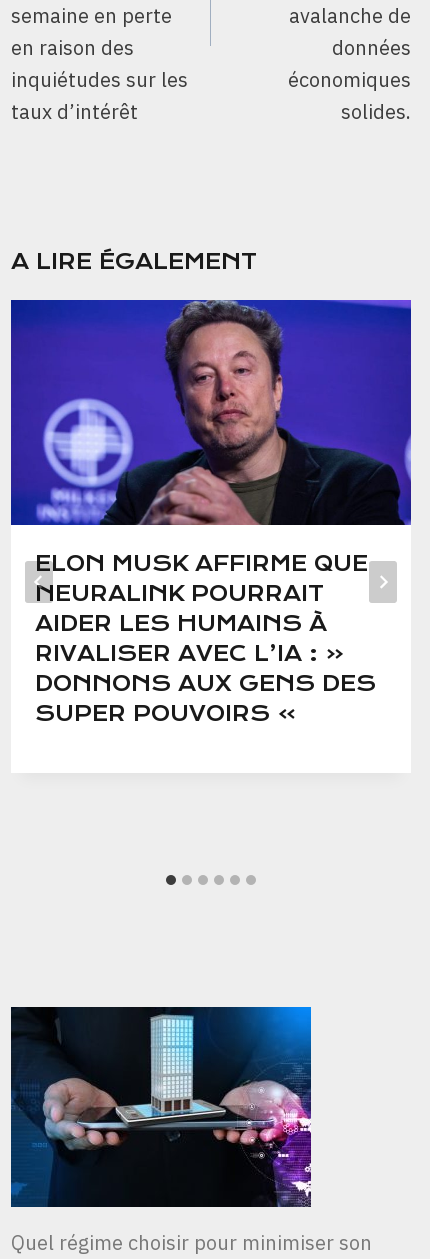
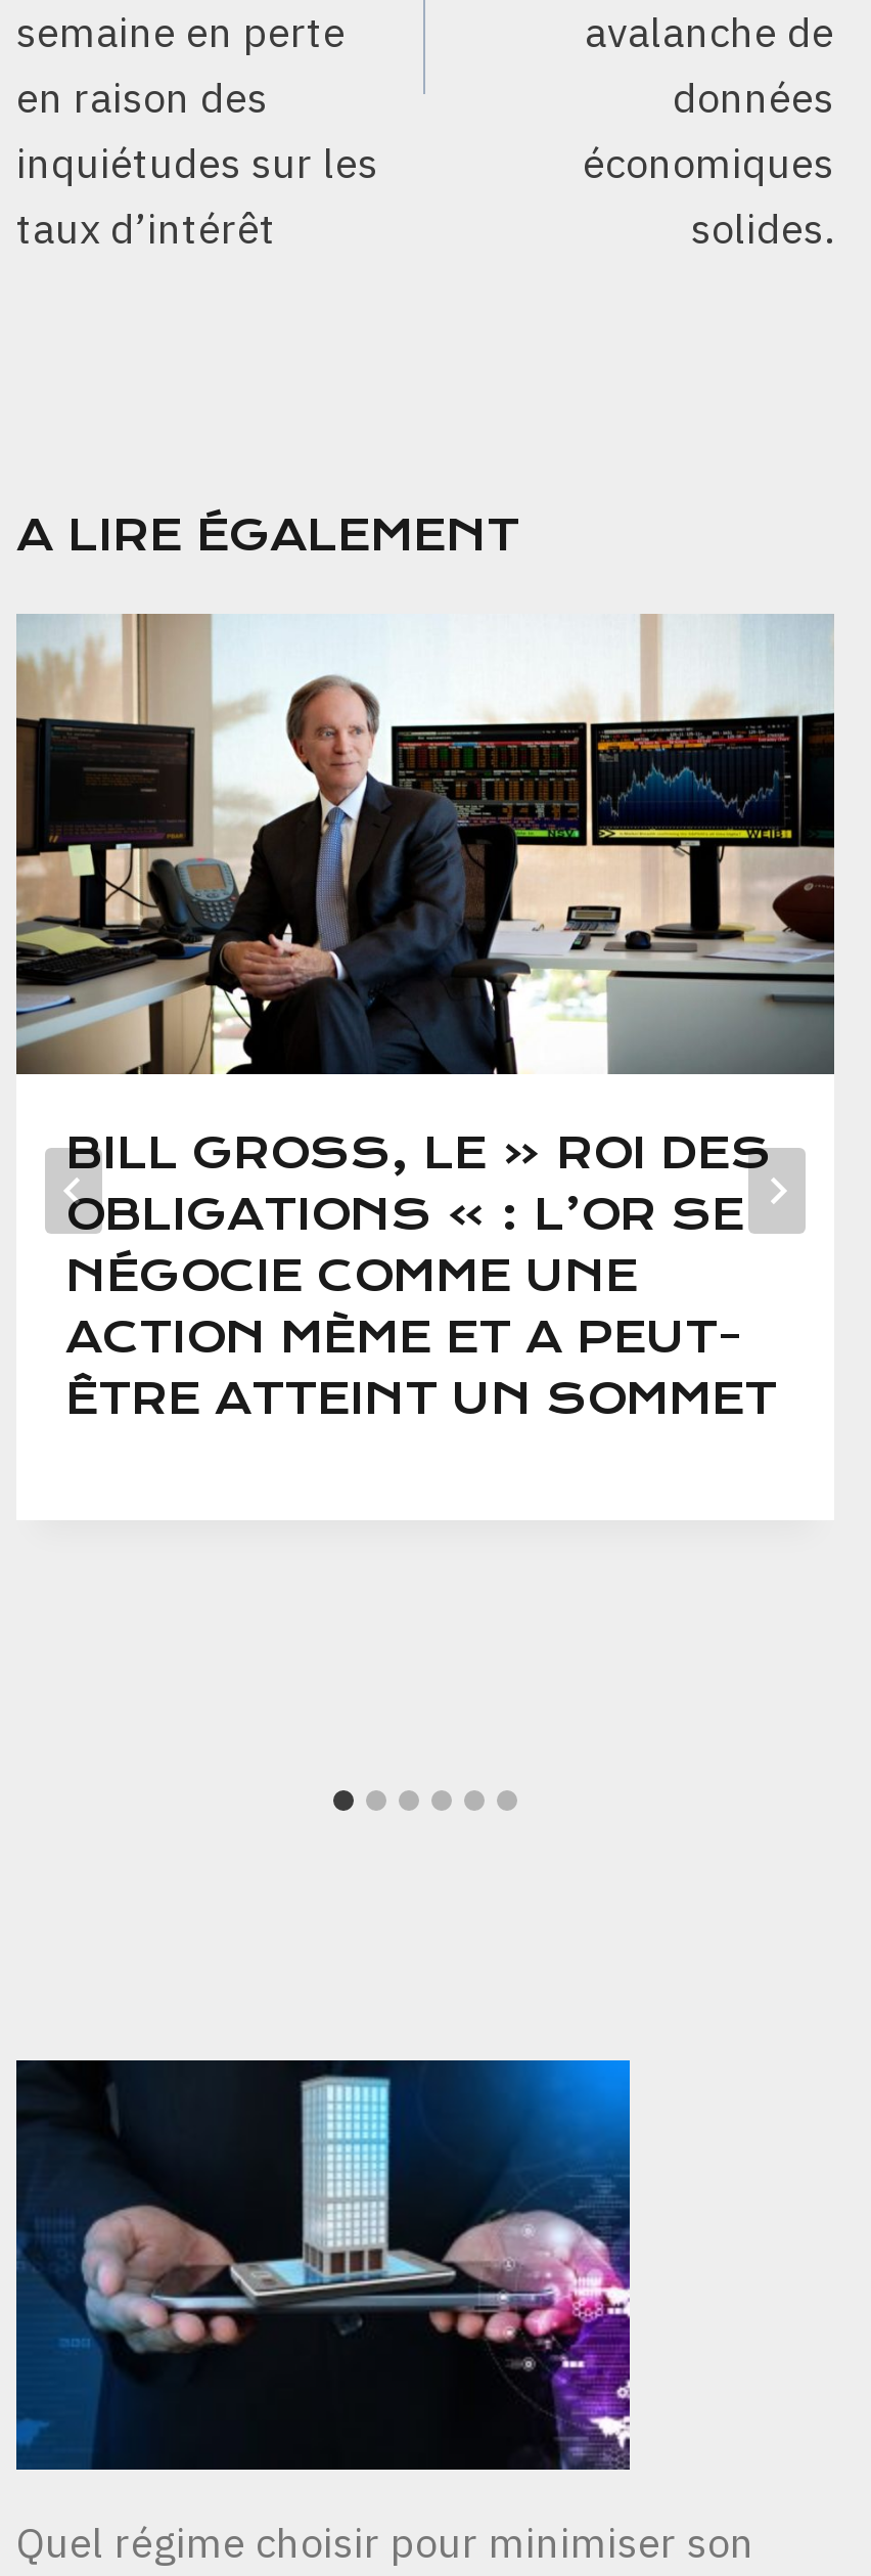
[10,299,412,726] [image] | ELON MUSK AFFIRME QUE | NEURALINK POURRAIT | AIDER LES HUMAINS À | RIVALISER AVEC L’IA : « | DONNONS AUX GENS DES | SUPER POUVOIRS » -> [14,612,836,1425] [image] | BILL GROSS, LE « ROI DES | OBLIGATIONS » : L’OR SE | NÉGOCIE COMME UNE | ACTION MÈME ET A PEUT- | ÊTRE ATTEINT UN SOMMET

